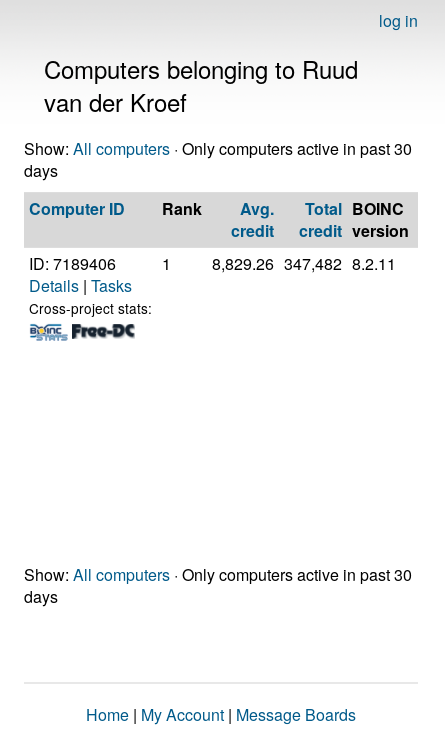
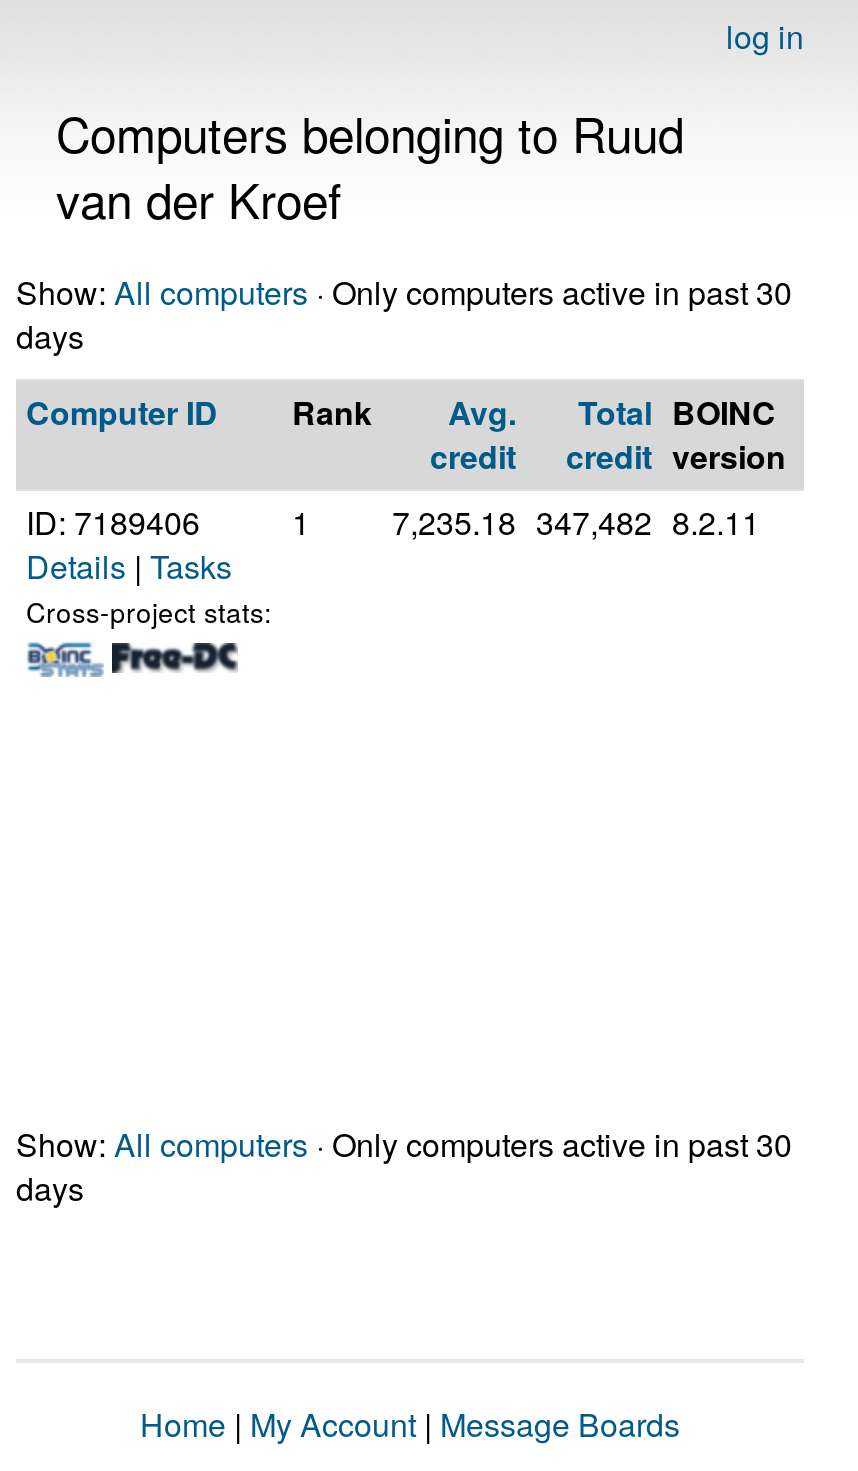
[212,252,396,275] 8,829.26 347,482 8.2.11 -> [392,499,760,545] 7,235.18 347,482 8.2.11

